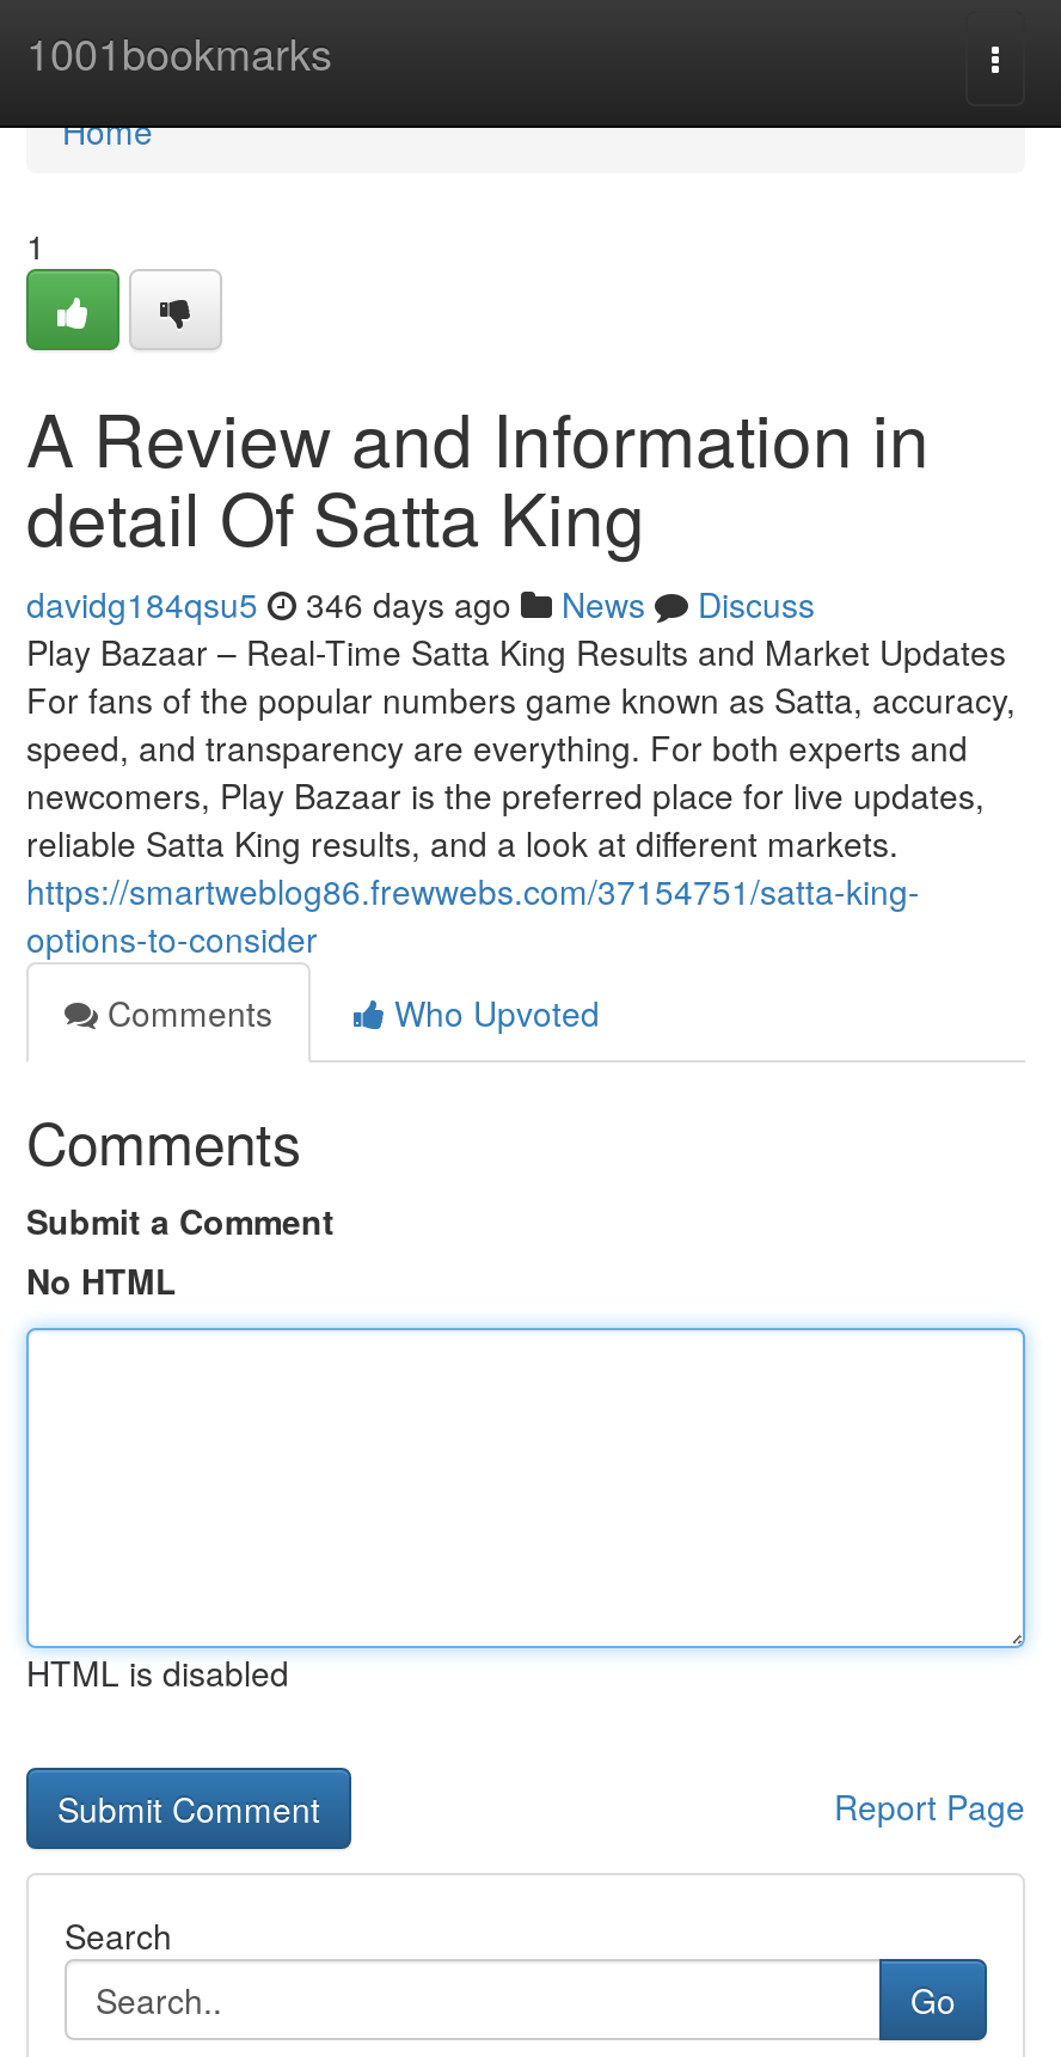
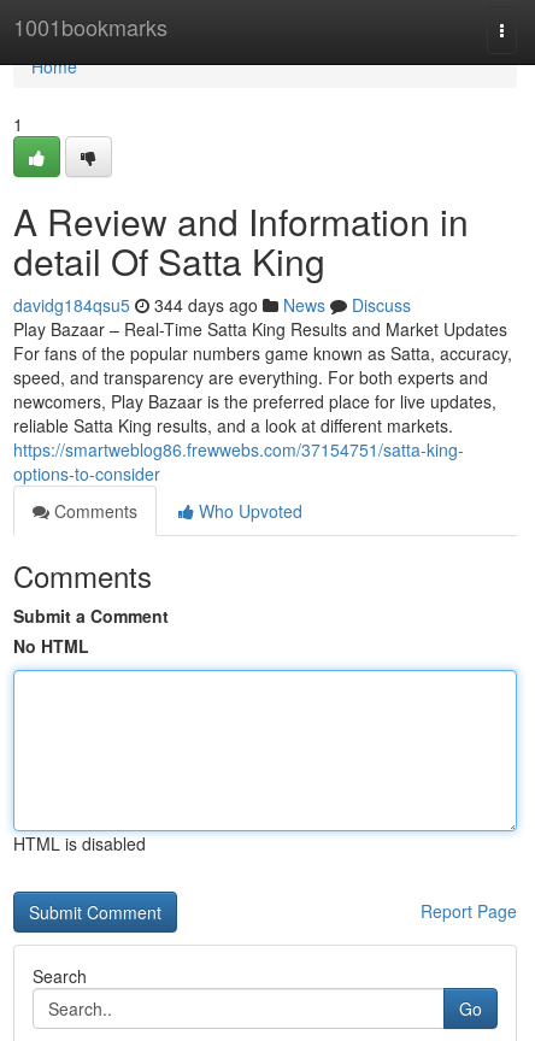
[26,580,815,627] davidg184qsu5 346 days ago News Discuss -> [13,293,411,317] davidg184qsu5 344 days ago News Discuss

